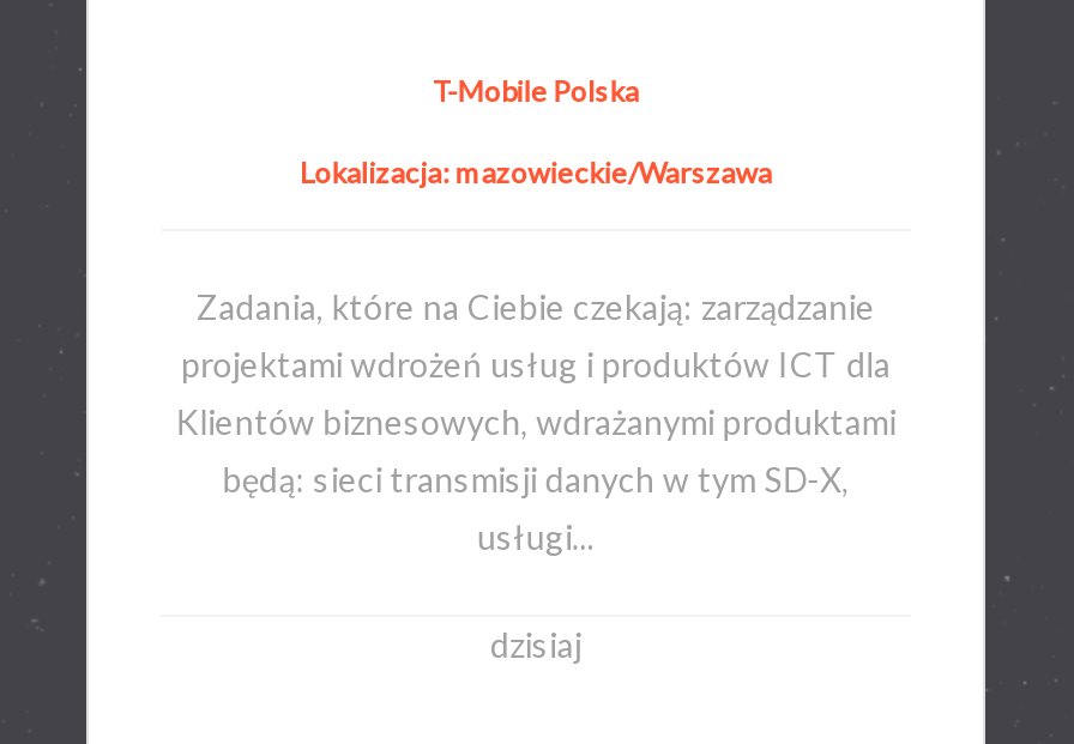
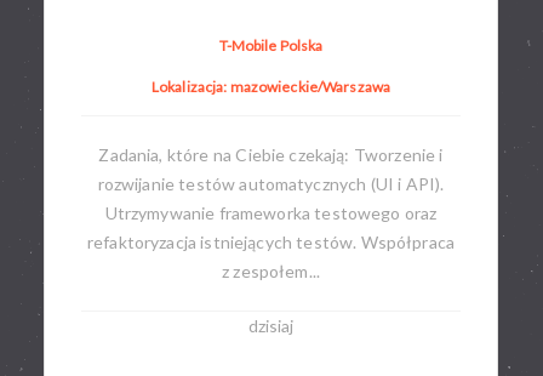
[176,287,896,558] Zadania, które na Ciebie czekają: zarządzanie | projektami wdrożeń usług i produktów ICT dla | Klientów biznesowych, wdrażanymi produktami | będą: sieci transmisji danych w tym SD-X, | usługi... -> [87,145,454,282] Zadania, które na Ciebie czekają: Tworzenie i | rozwijanie testów automatycznych (UI i API). | Utrzymywanie frameworka testowego oraz | refaktoryzacja istniejących testów. Współpraca | z zespołem...

